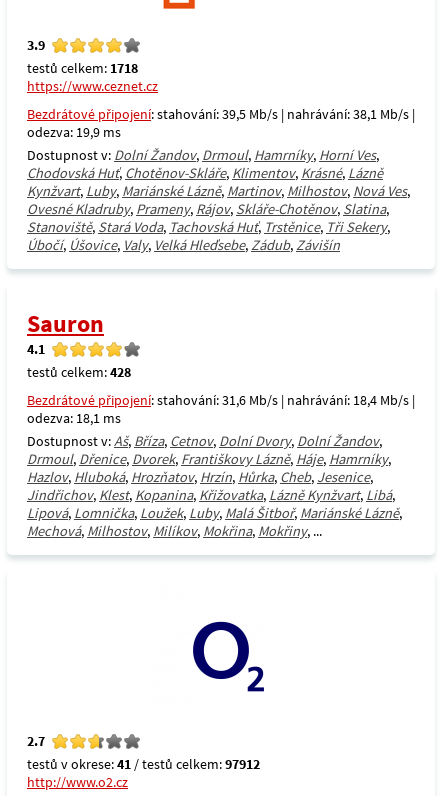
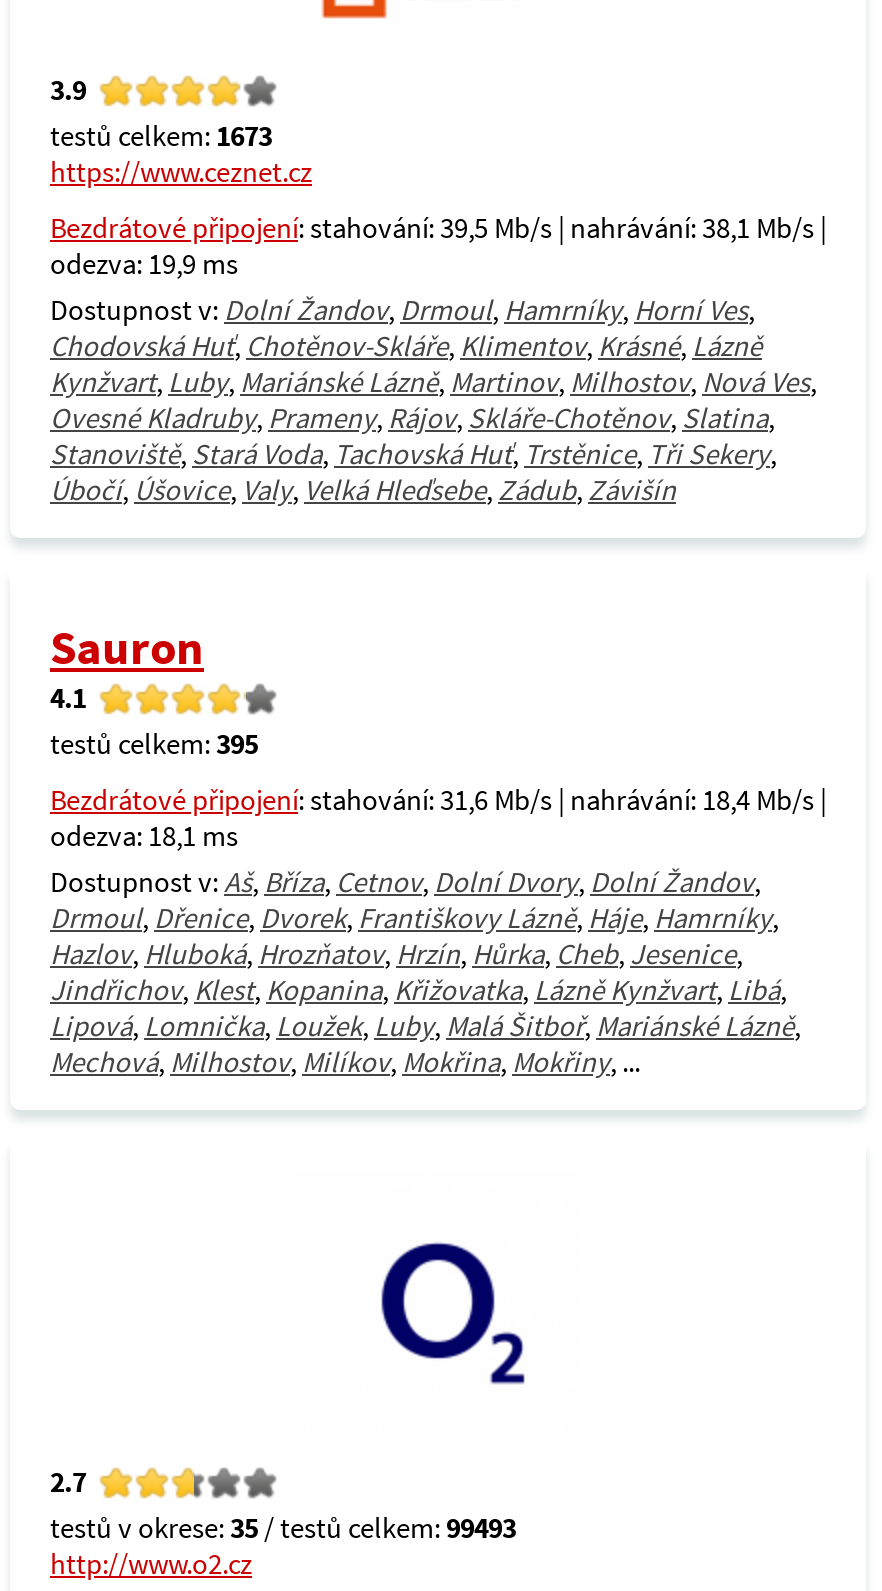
[27,59,138,77] testů celkem: 1718 -> [50,118,272,154] testů celkem: 1673
[27,363,131,381] testů celkem: 428 -> [50,726,258,762] testů celkem: 395
[27,755,260,773] testů v okrese: 41 / testů celkem: 97912 -> [50,1510,516,1546] testů v okrese: 35 / testů celkem: 99493

